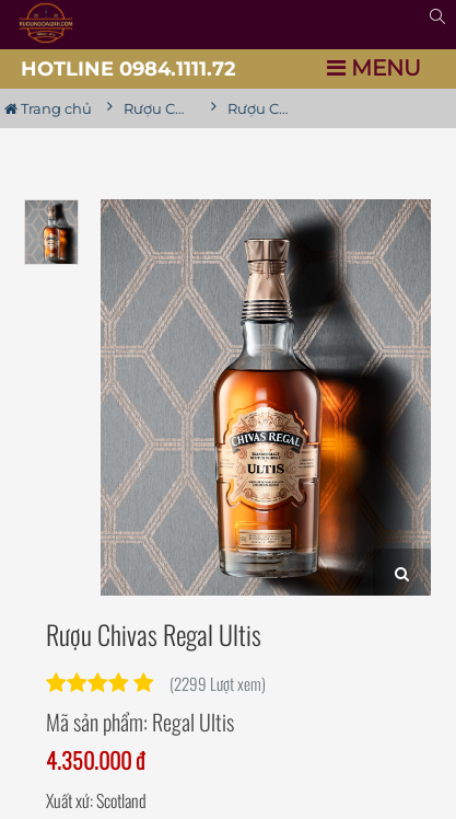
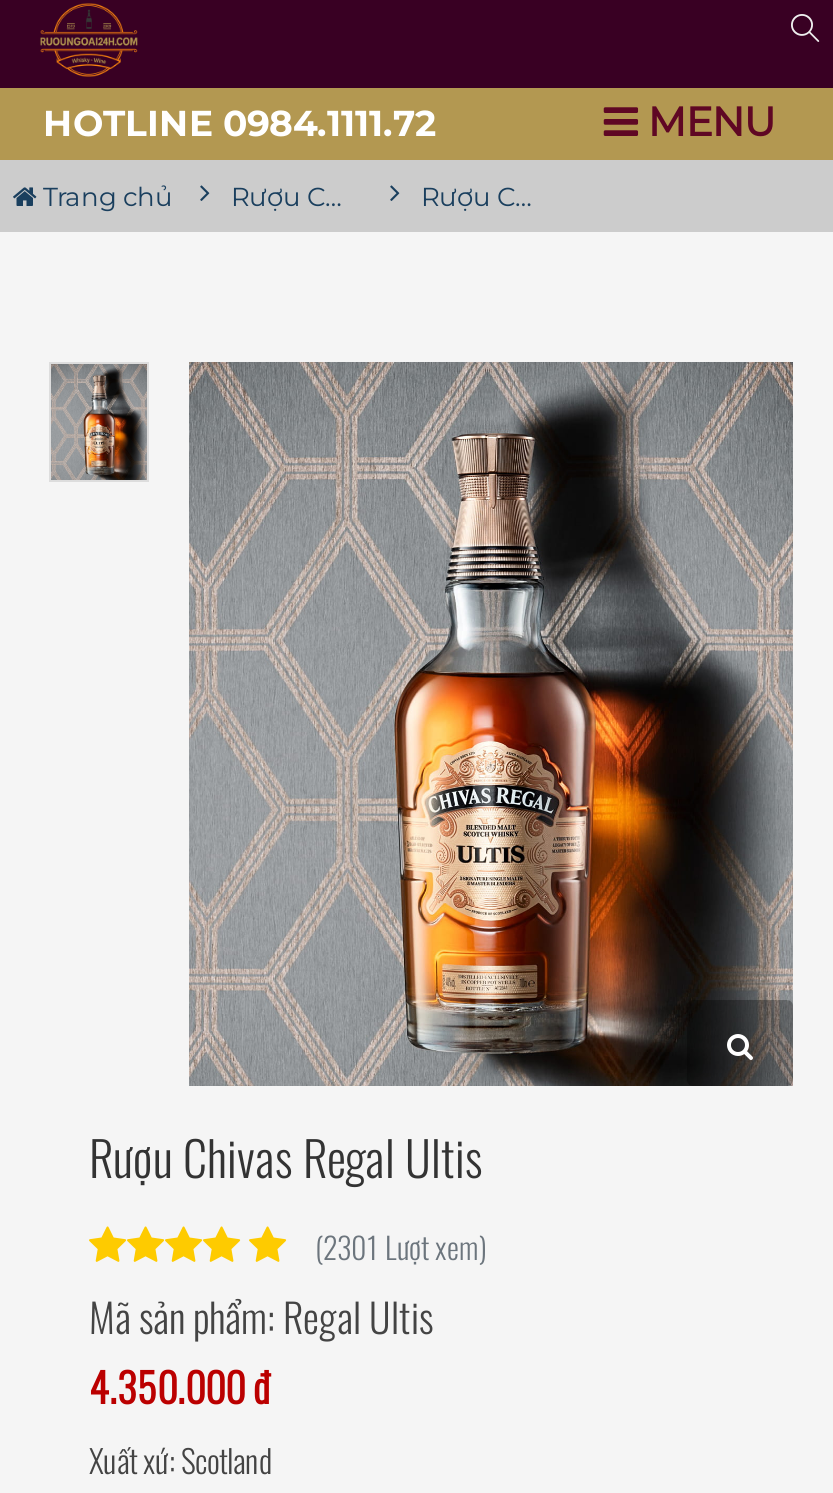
[169,671,266,695] (2299 Lượt xem) -> [315,1224,487,1268] (2301 Lượt xem)

